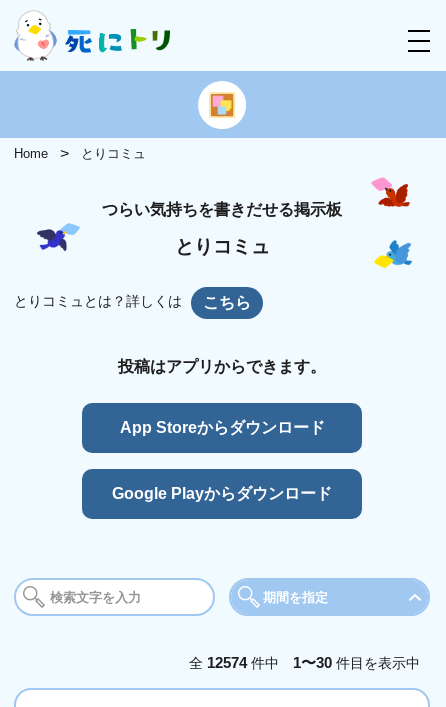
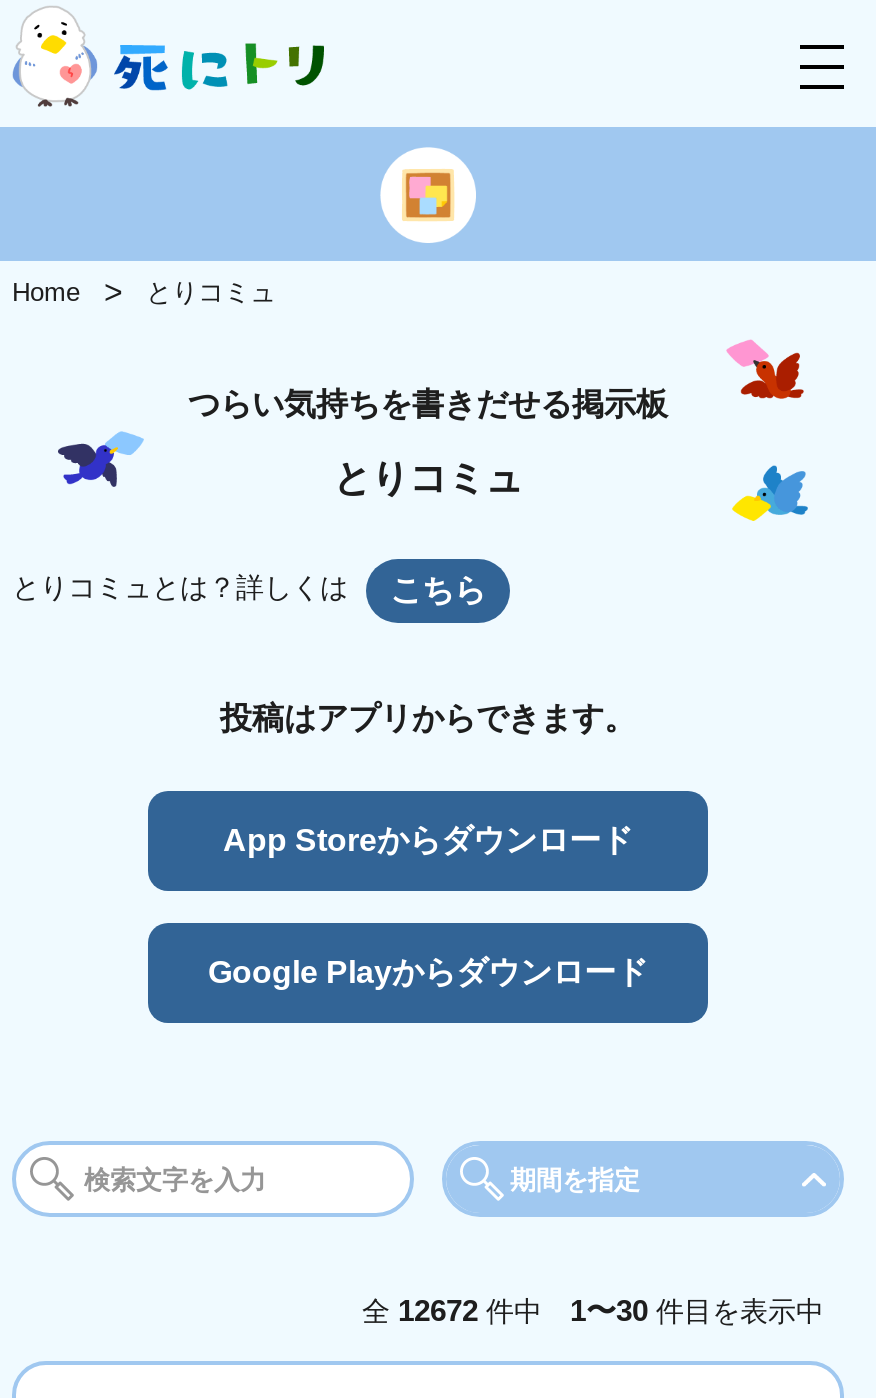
[189,654,420,671] 全12574件中 1〜30件目を表示中 -> [362,1294,824,1328] 全12672件中 1〜30件目を表示中

